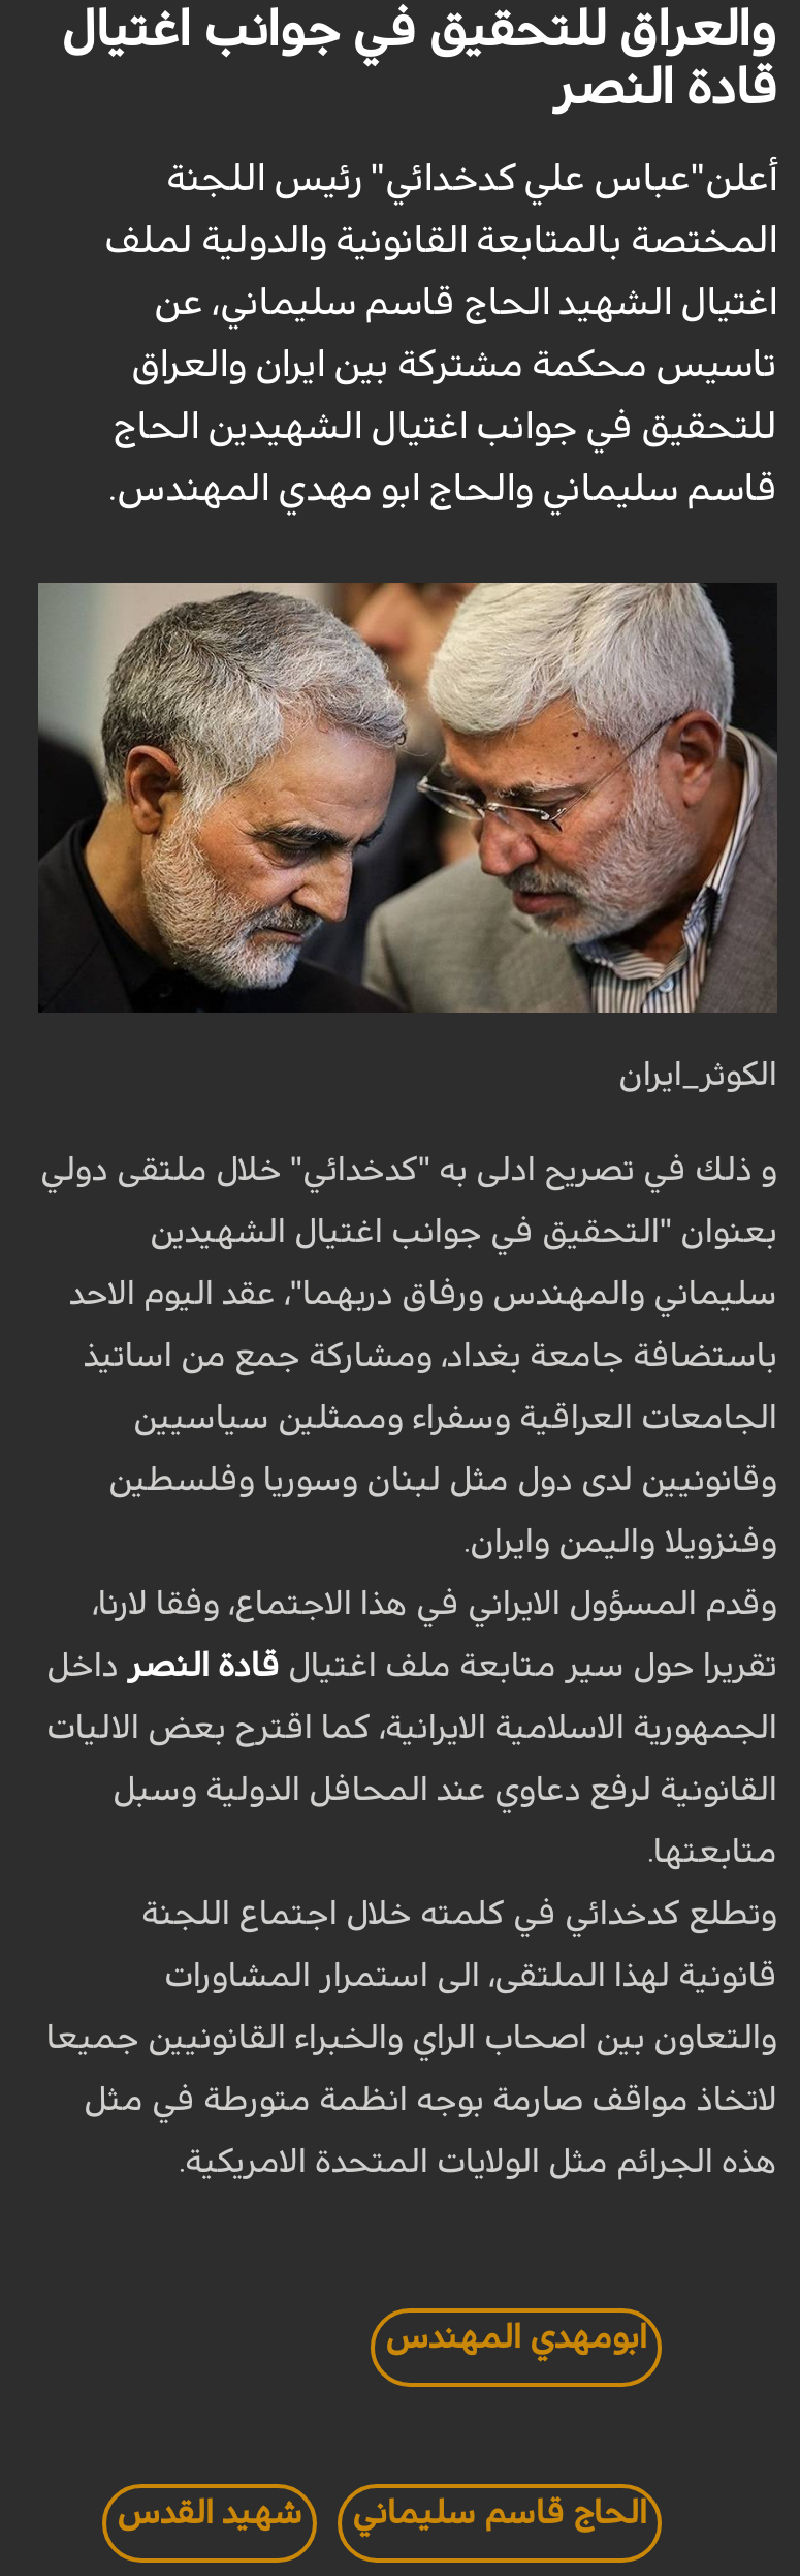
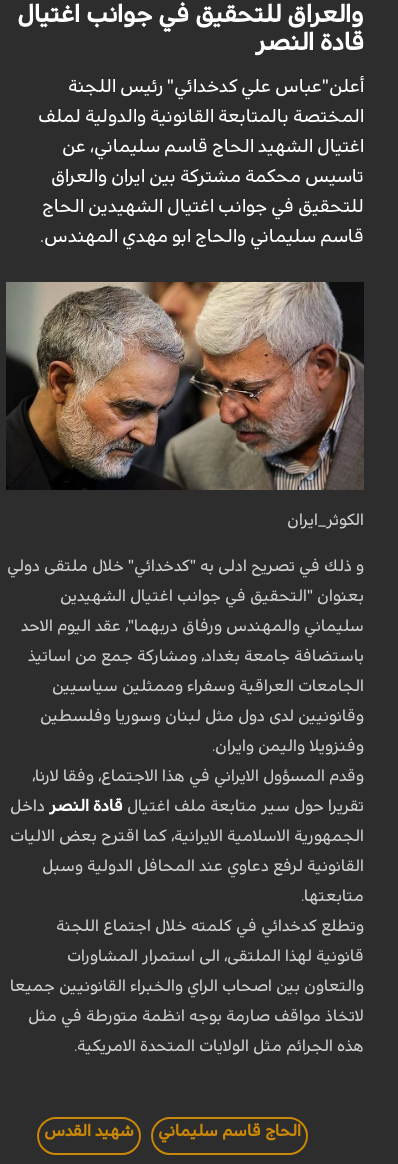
[387,2320,649,2353] ابومهدي المهندس -> none

